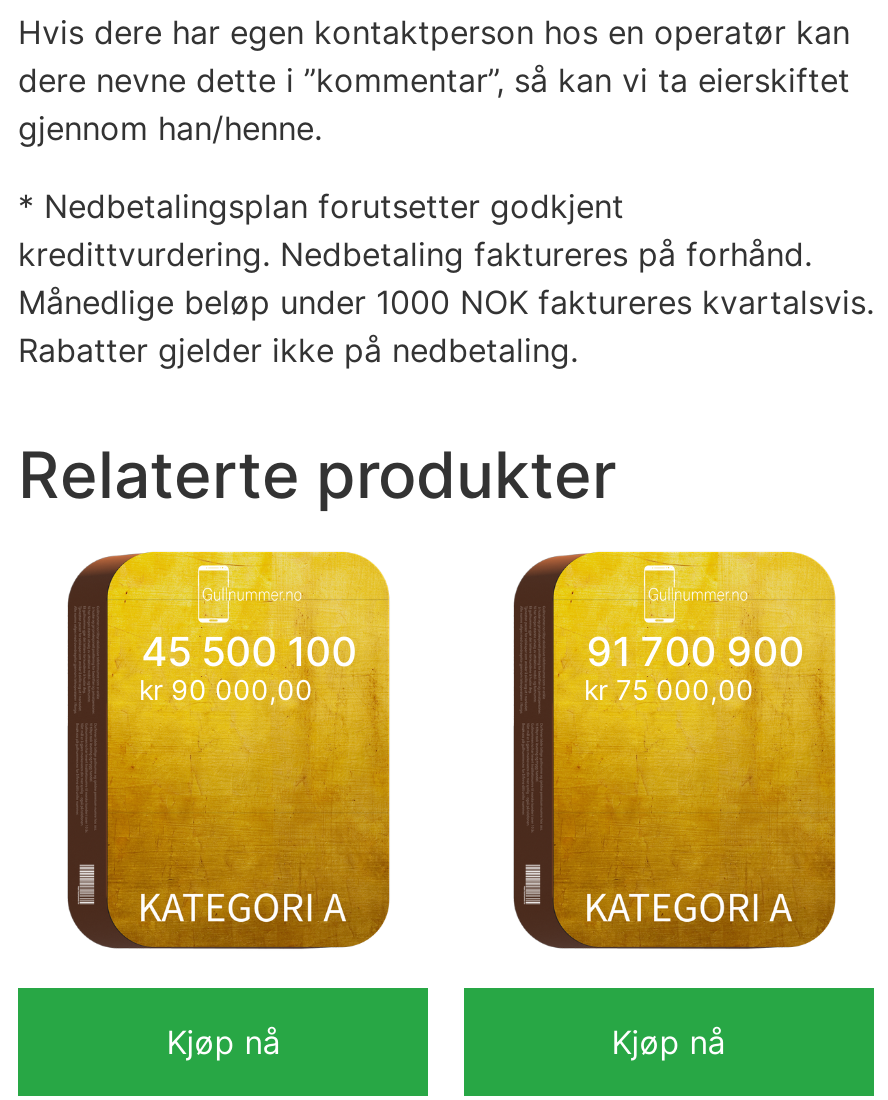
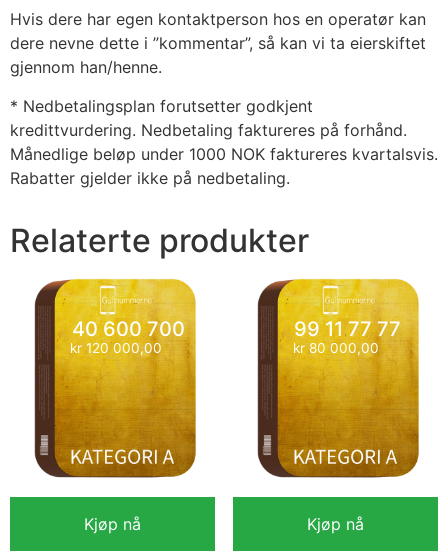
[141,627,357,675] 45 500 100 -> [72,317,185,341] 40 600 700
[584,627,804,707] 91 700 900 | kr 75 000,00 -> [293,317,401,356] 99 11 77 77 | kr 80 000,00
[139,675,313,707] kr 90 000,00 -> [70,340,162,356] kr 120 000,00

